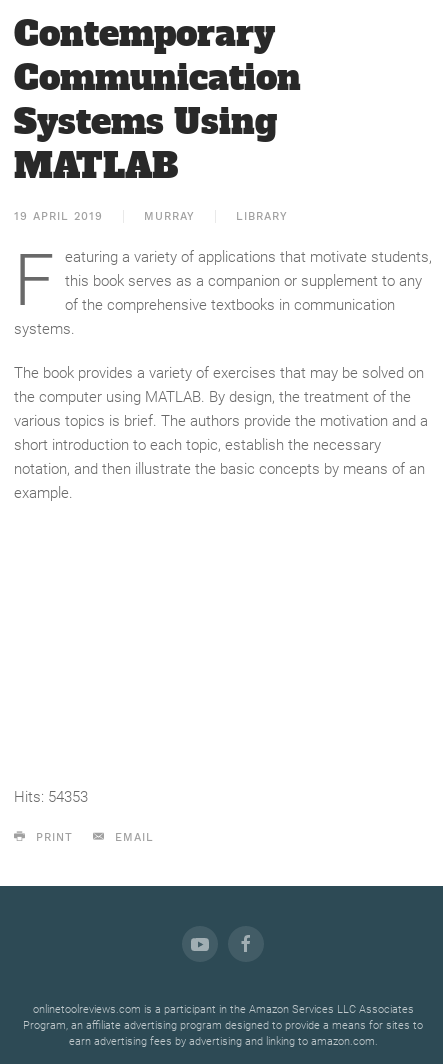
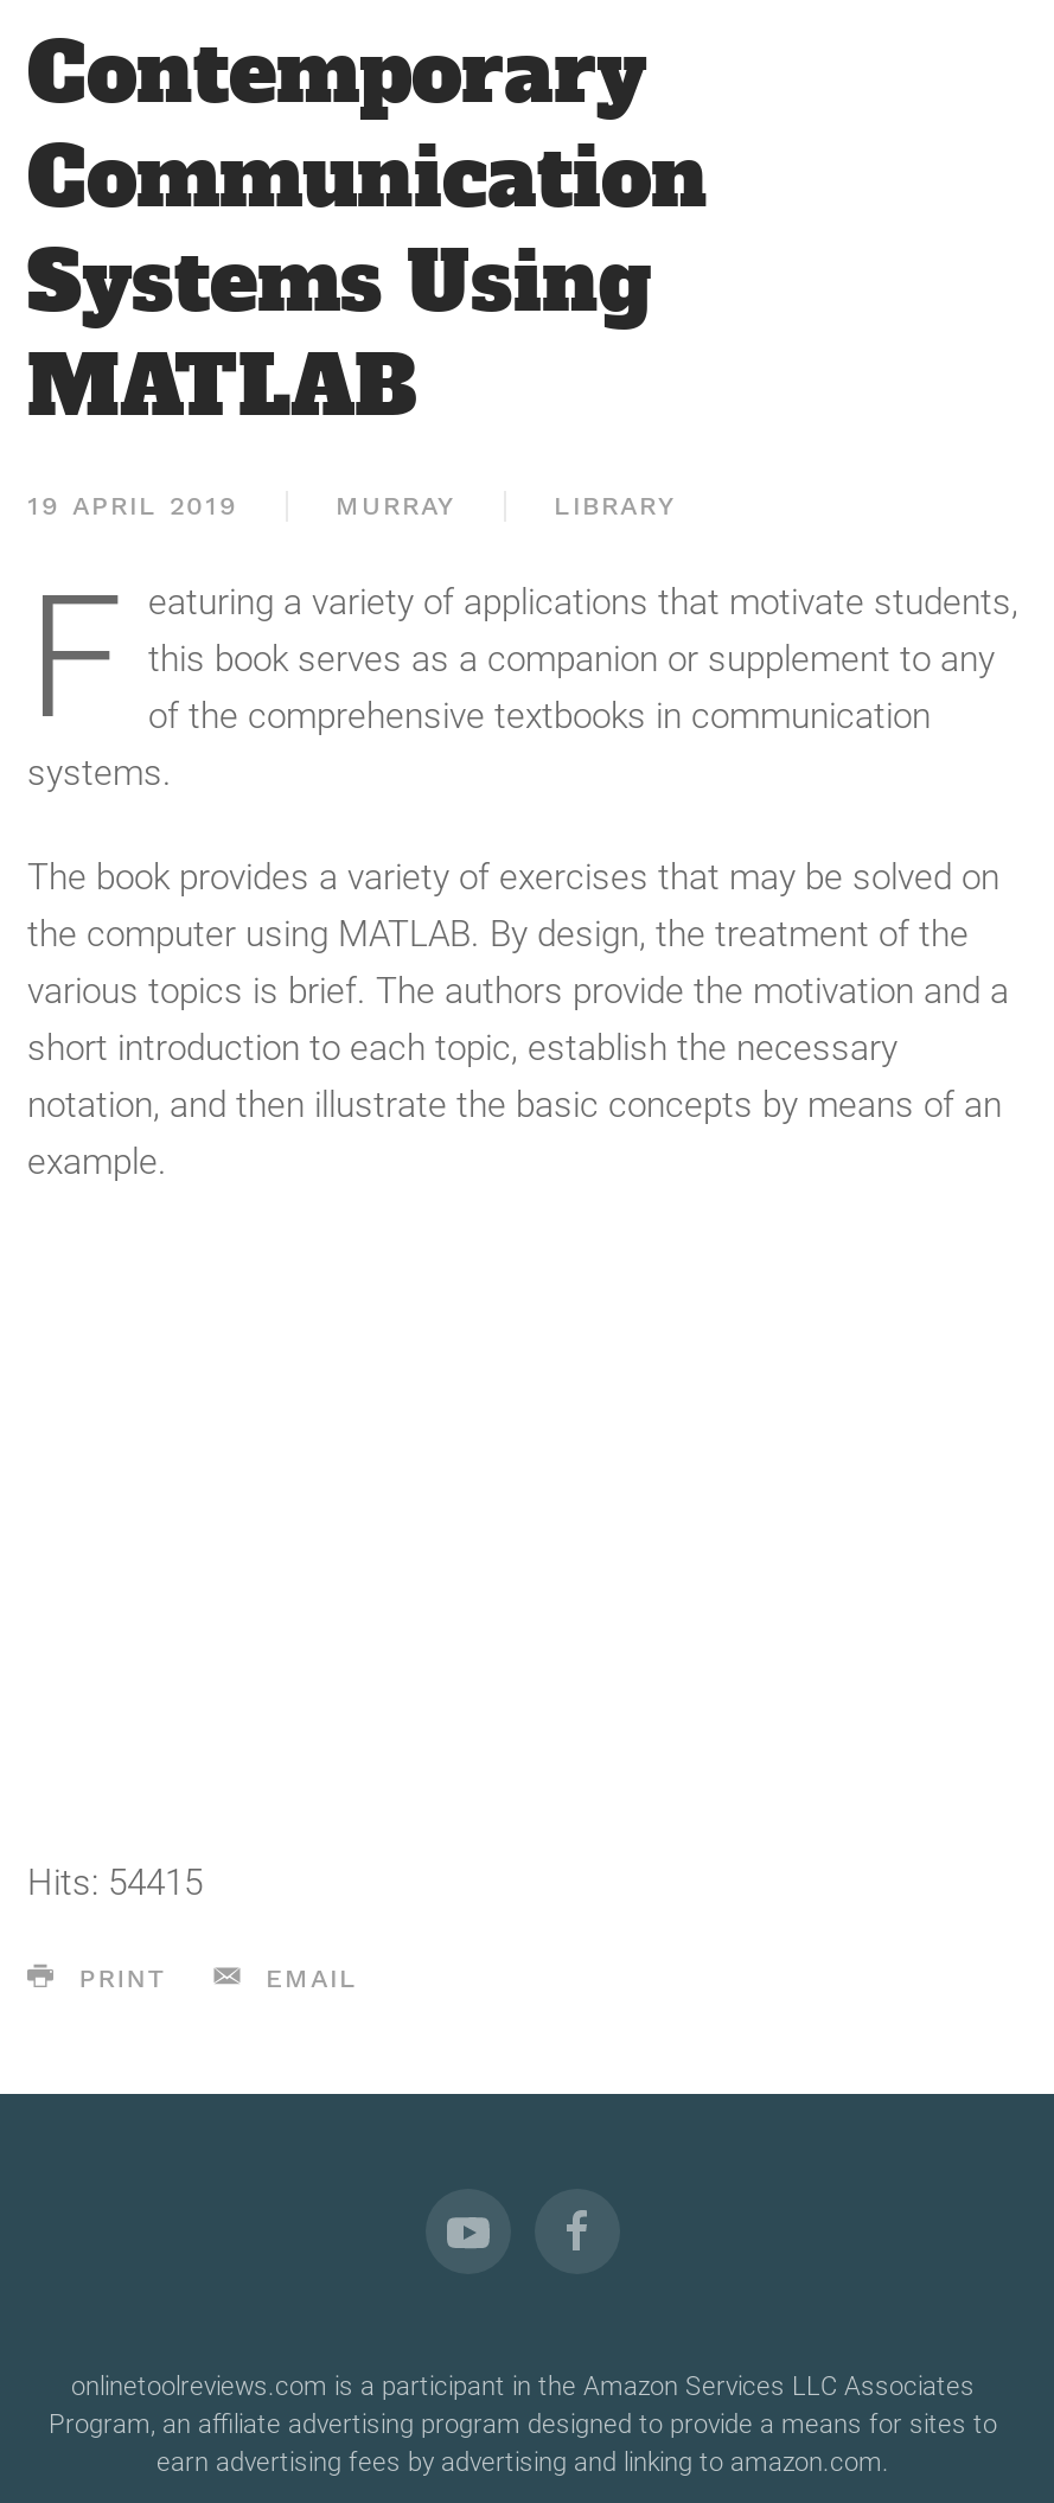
[14,788,88,806] Hits: 54353 -> [27,1862,203,1904] Hits: 54415

